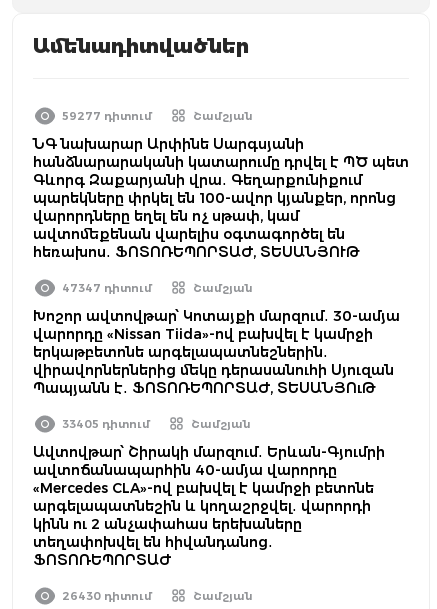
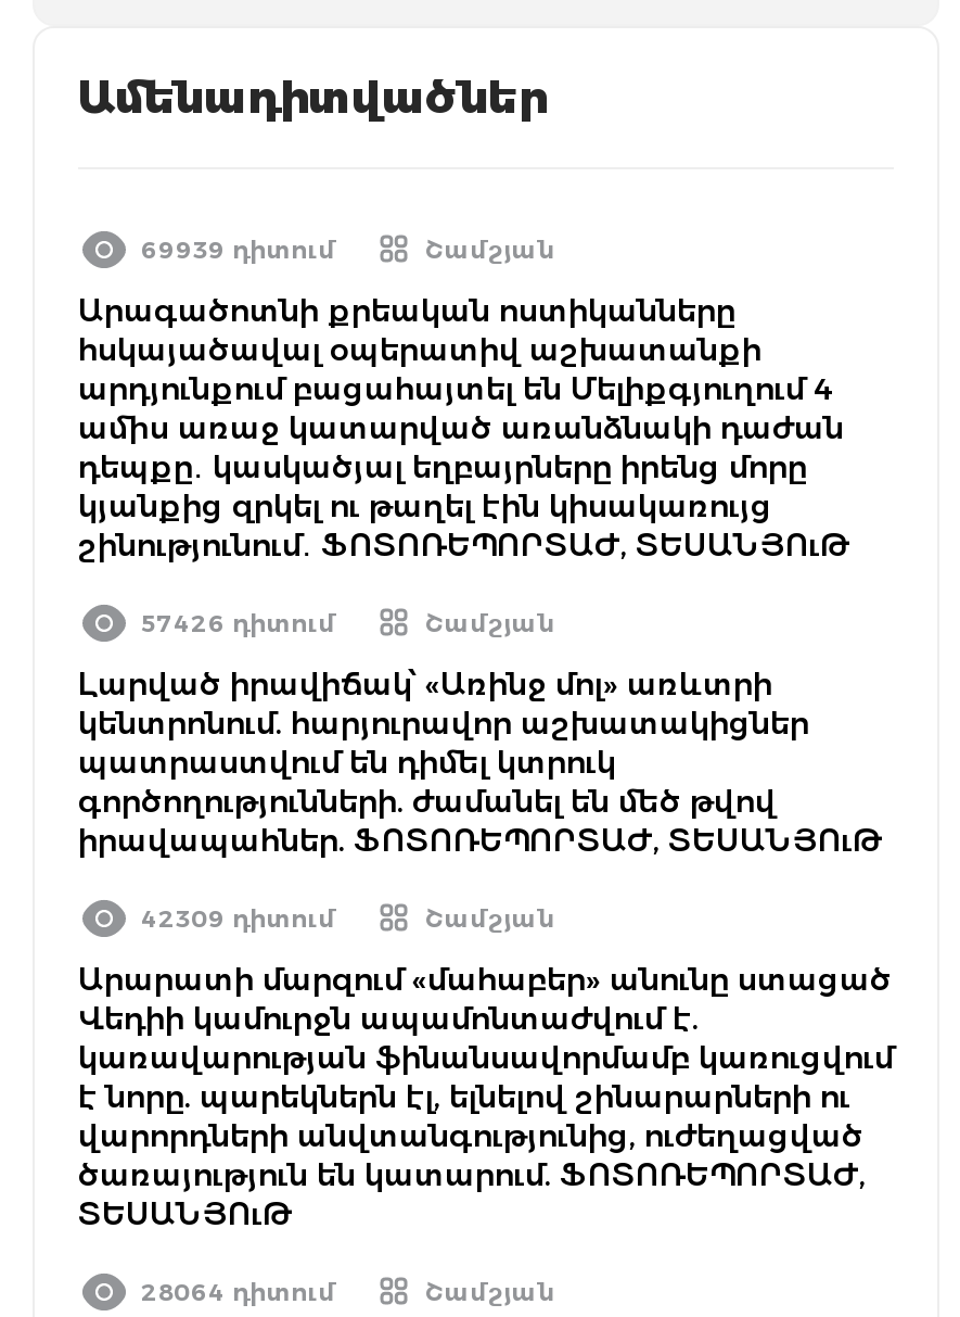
[62,109,152,123] 59277 դիտում -> [141,234,336,264] 69939 դիտում
[33,135,409,261] ՆԳ նախարար Արփինե Սարգսյանի | հանձնարարականի կատարումը դրվել է ՊԾ պետ | Գևորգ Զաքարյանի վրա․ Գեղարքունիքում | պարեկները փրկել են 100-ավոր կյանքեր, որոնց | վարորդները եղել են ոչ սթափ, կամ | ավտոմեքենան վարելիս օգտագործել են | հեռախոս․ ՖՈՏՈՌԵՊՈՐՏԱԺ, ՏԵՍԱՆՅՈՒԹ -> [78,290,850,564] Արագածոտնի քրեական ոստիկանները | հսկայածավալ օպերատիվ աշխատանքի | արդյունքում բացահայտել են Մելիքգյուղում 4 | ամիս առաջ կատարված առանձնակի դաժան | դեպքը․ կասկածյալ եղբայրները իրենց մորը | կյանքից զրկել ու թաղել էին կիսակառույց | շինությունում․ ՖՈՏՈՌԵՊՈՐՏԱԺ, ՏԵՍԱՆՅՈւԹ
[62,281,152,295] 47347 դիտում -> [141,607,336,638] 57426 դիտում
[33,307,400,397] Խոշոր ավտովթար՝ Կոտայքի մարզում․ 30-ամյա | վարորդը «Nissan Tiida»-ով բախվել է կամրջի | երկաթբետոնե արգելապատնեշներին․ | վիրավորներներից մեկը դերասանուհի Սյուզան | Պապյանն է․ ՖՈՏՈՌԵՊՈՐՏԱԺ, ՏԵՍԱՆՅՈւԹ -> [78,664,883,859] Լարված իրավիճակ՝ «Առինջ մոլ» առևտրի | կենտրոնում. հարյուրավոր աշխատակիցներ | պատրաստվում են դիմել կտրուկ | գործողությունների. ժամանել են մեծ թվով | իրավապահներ. ՖՈՏՈՌԵՊՈՐՏԱԺ, ՏԵՍԱՆՅՈւԹ
[62,417,150,431] 33405 դիտում -> [141,903,336,933] 42309 դիտում
[33,443,385,569] Ավտովթար՝ Շիրակի մարզում․ Երևան-Գյումրի | ավտոճանապարհին 40-ամյա վարորդը | «Mercedes CLA»-ով բախվել է կամրջի բետոնե | արգելապատնեշին և կողաշրջվել․ վարորդի | կինն ու 2 անչափահաս երեխաները | տեղափոխվել են հիվանդանոց․ | ՖՈՏՈՌԵՊՈՐՏԱԺ -> [78,959,894,1233] Արարատի մարզում «մահաբեր» անունը ստացած | Վեդիի կամուրջն ապամոնտաժվում է. | կառավարության ֆինանսավորմամբ կառուցվում | է նորը. պարեկներն էլ, ելնելով շինարարների ու | վարորդների անվտանգությունից, ուժեղացված | ծառայություն են կատարում. ՖՈՏՈՌԵՊՈՐՏԱԺ, | ՏԵՍԱՆՅՈւԹ
[62,589,152,603] 26430 դիտում -> [141,1276,336,1307] 28064 դիտում

